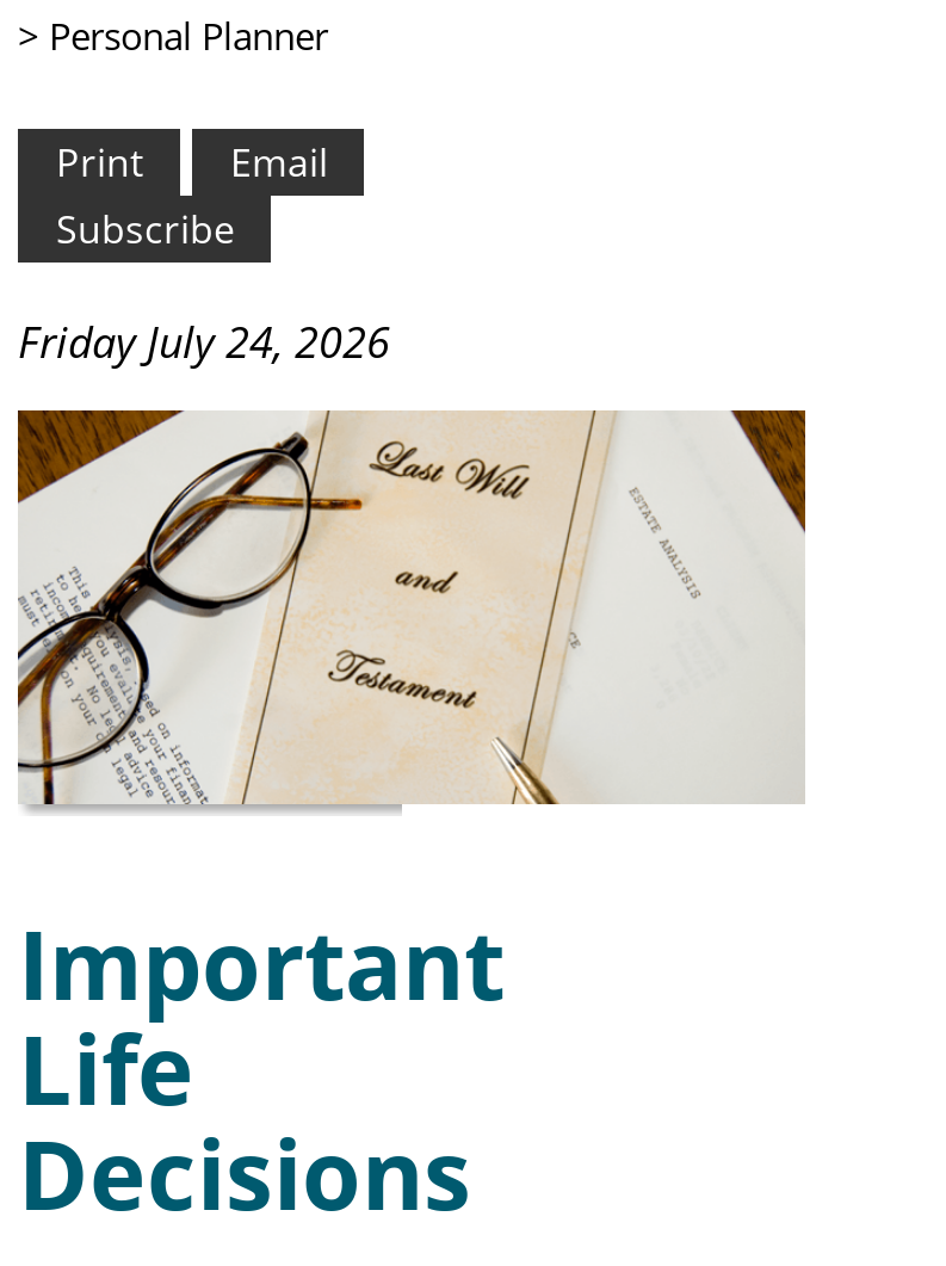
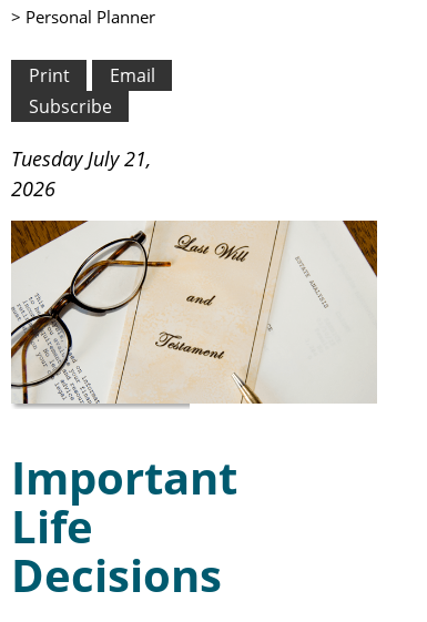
[18,313,390,370] Friday July 24, 2026 -> [11,145,151,202] Tuesday July 21, | 2026

